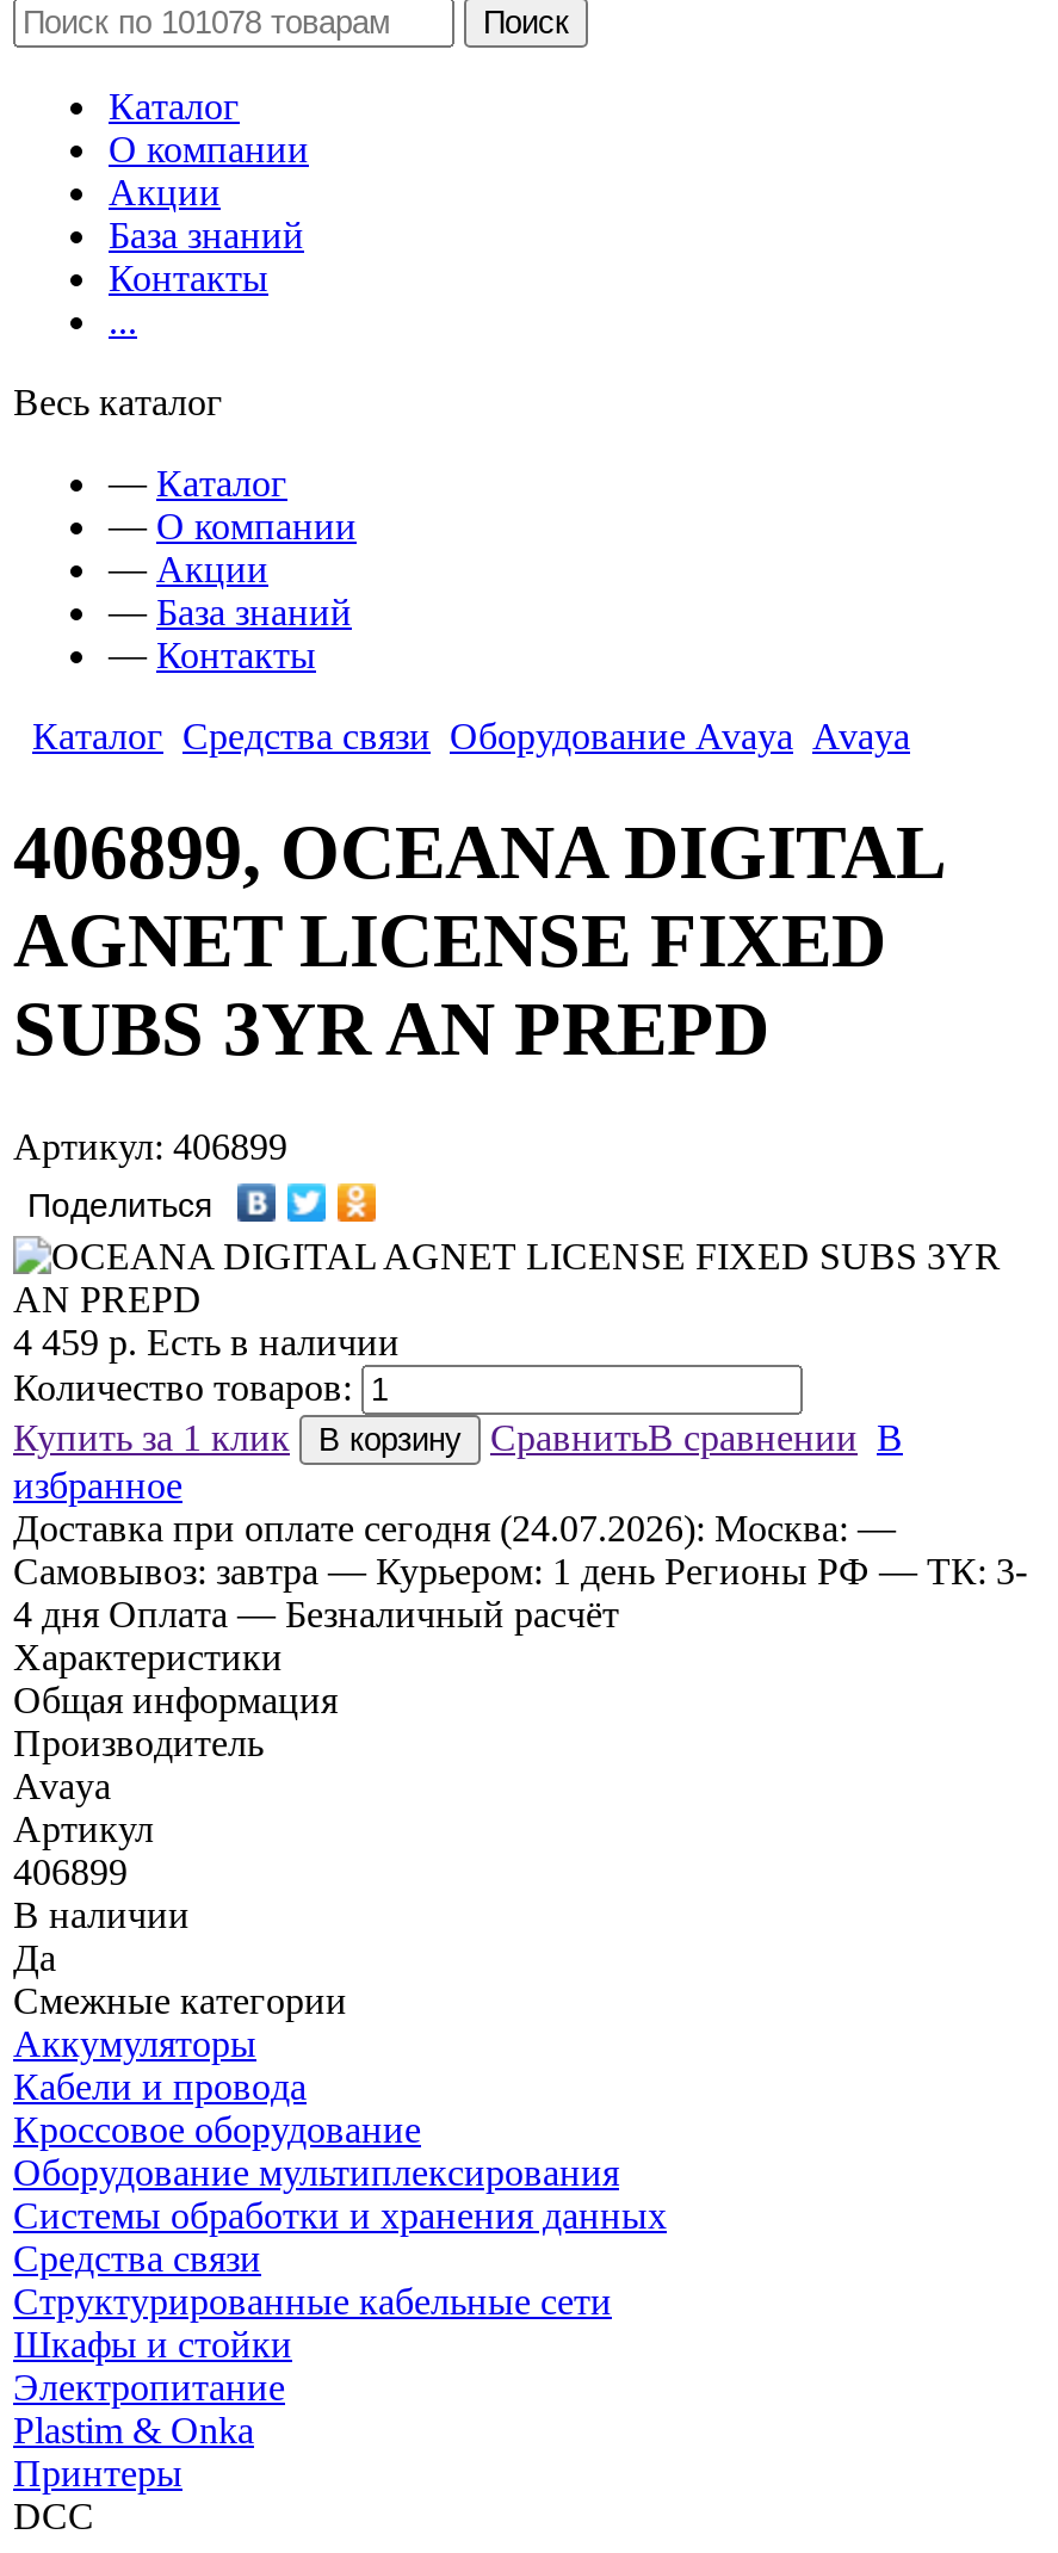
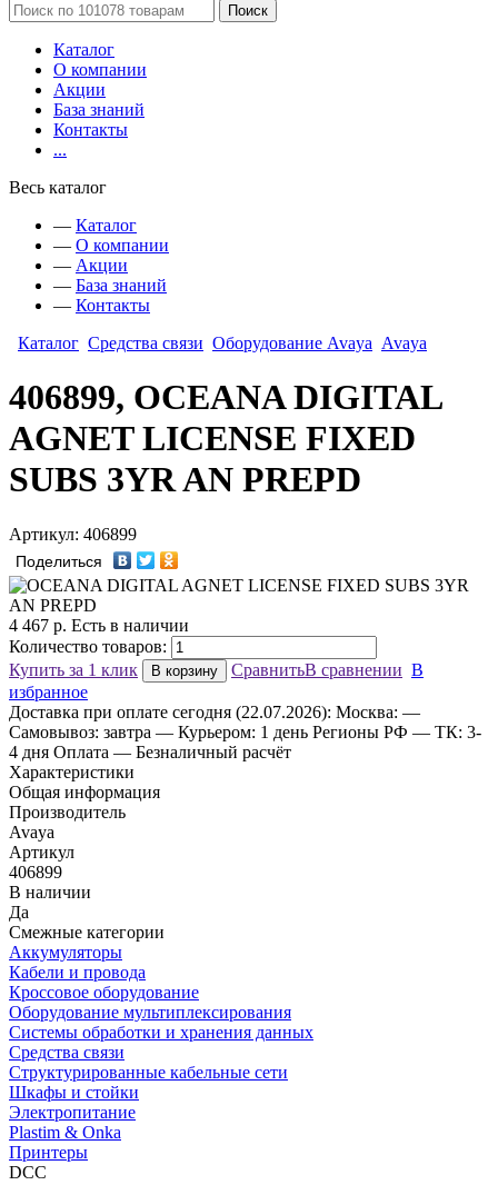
[13,1322,400,1362] 4 459 р. Есть в наличии -> [9,616,189,635] 4 467 р. Есть в наличии
[13,1508,896,1548] Доставка при оплате сегодня (24.07.2026): Москва: — -> [9,702,420,721] Доставка при оплате сегодня (22.07.2026): Москва: —

